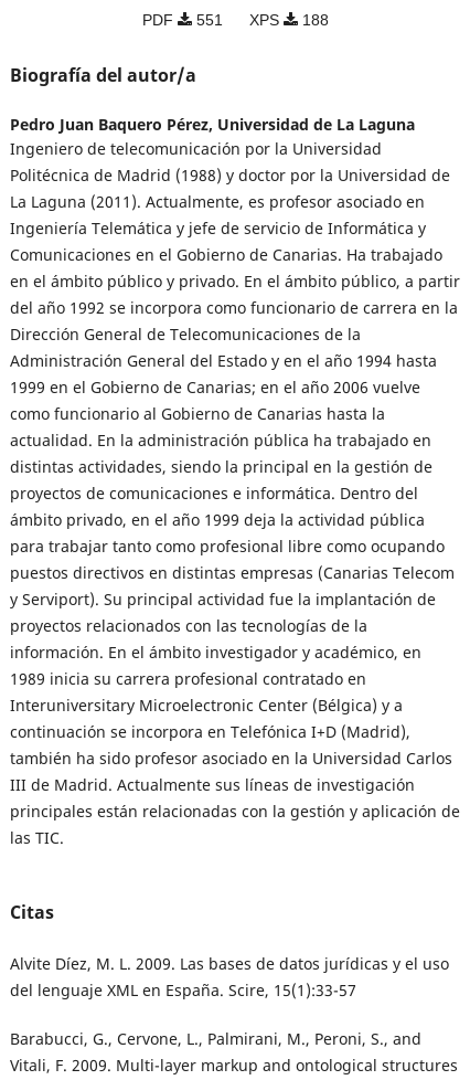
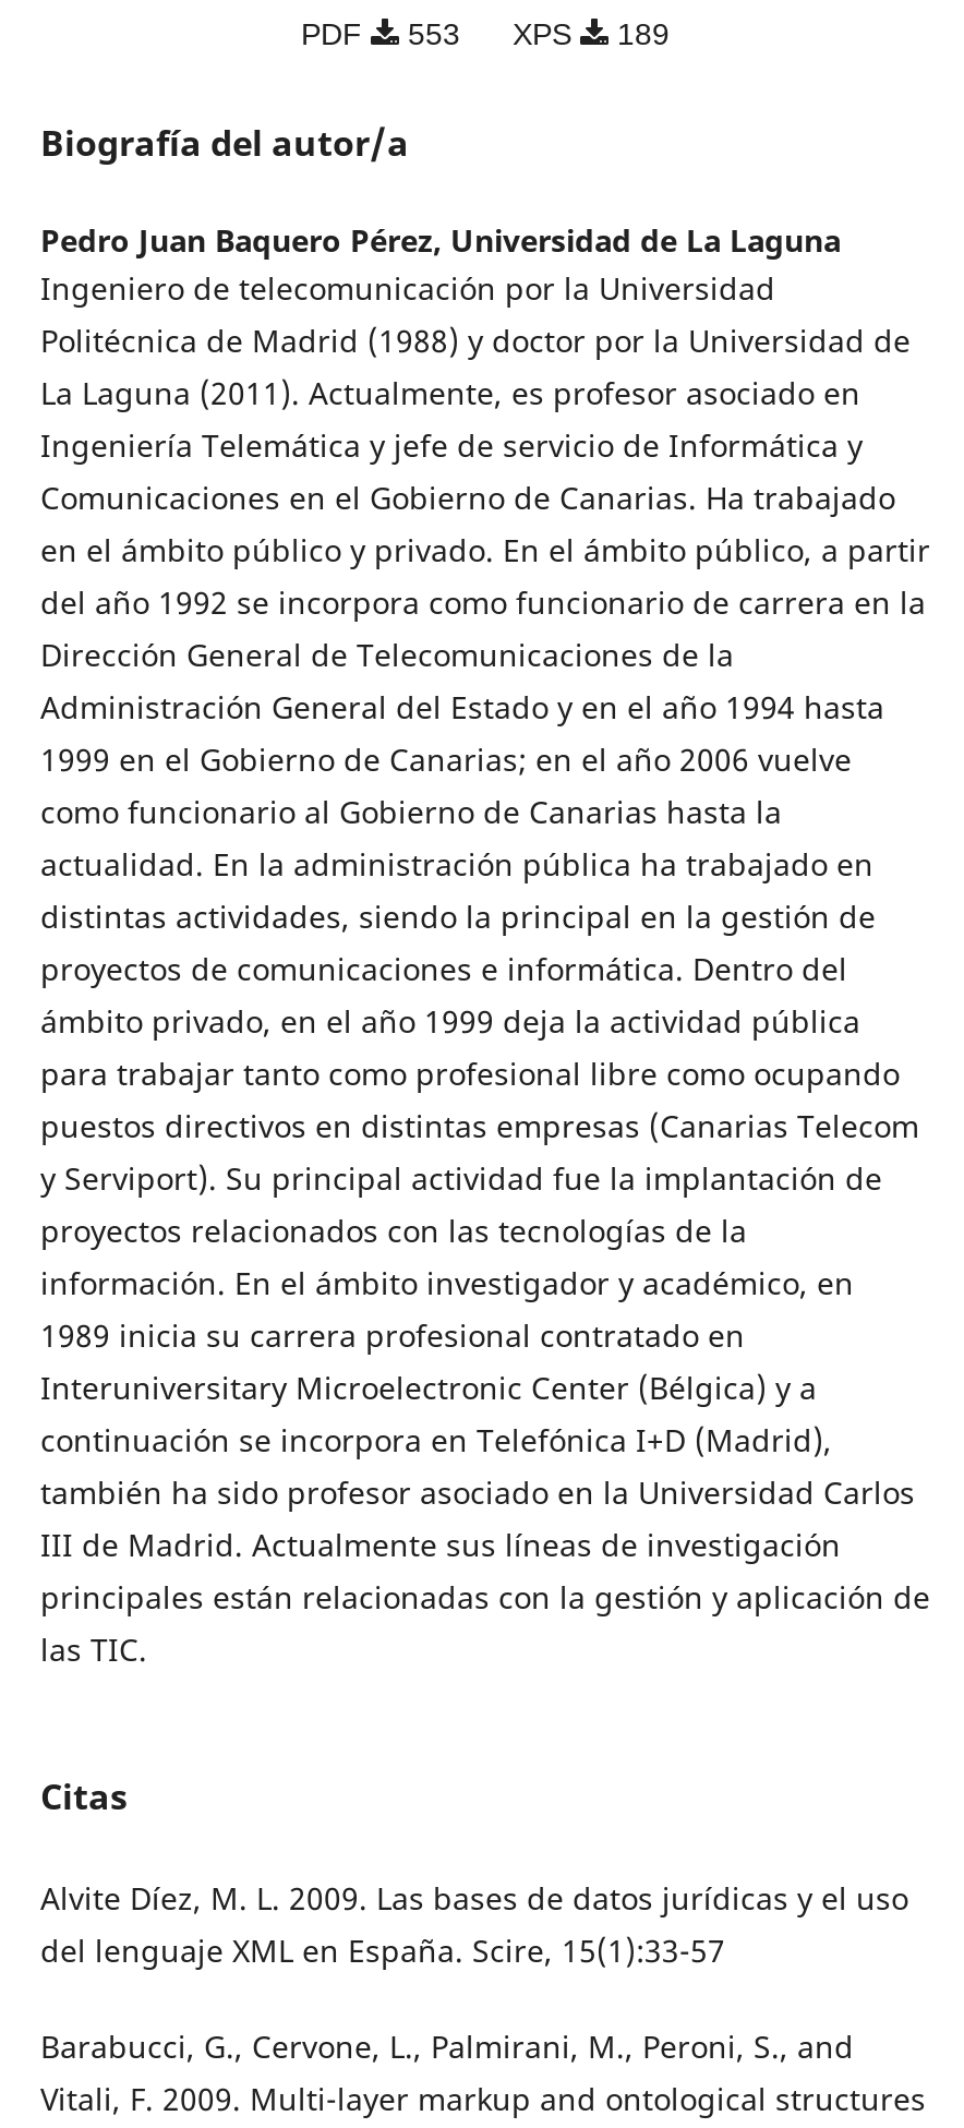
[191,11,222,29] 551 -> [399,17,460,52] 553
[297,11,328,29] 188 -> [608,17,670,52] 189

